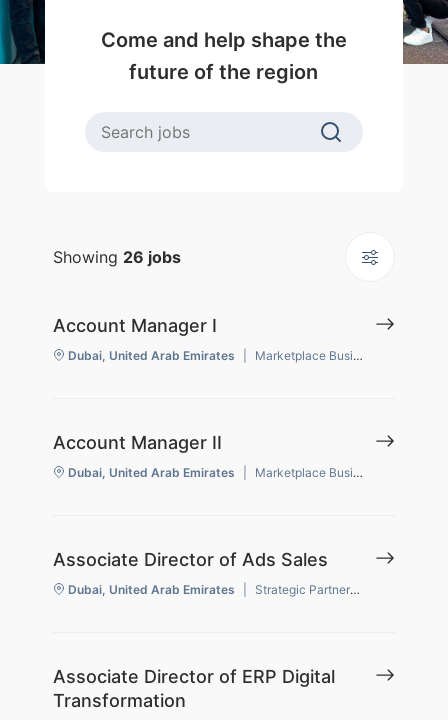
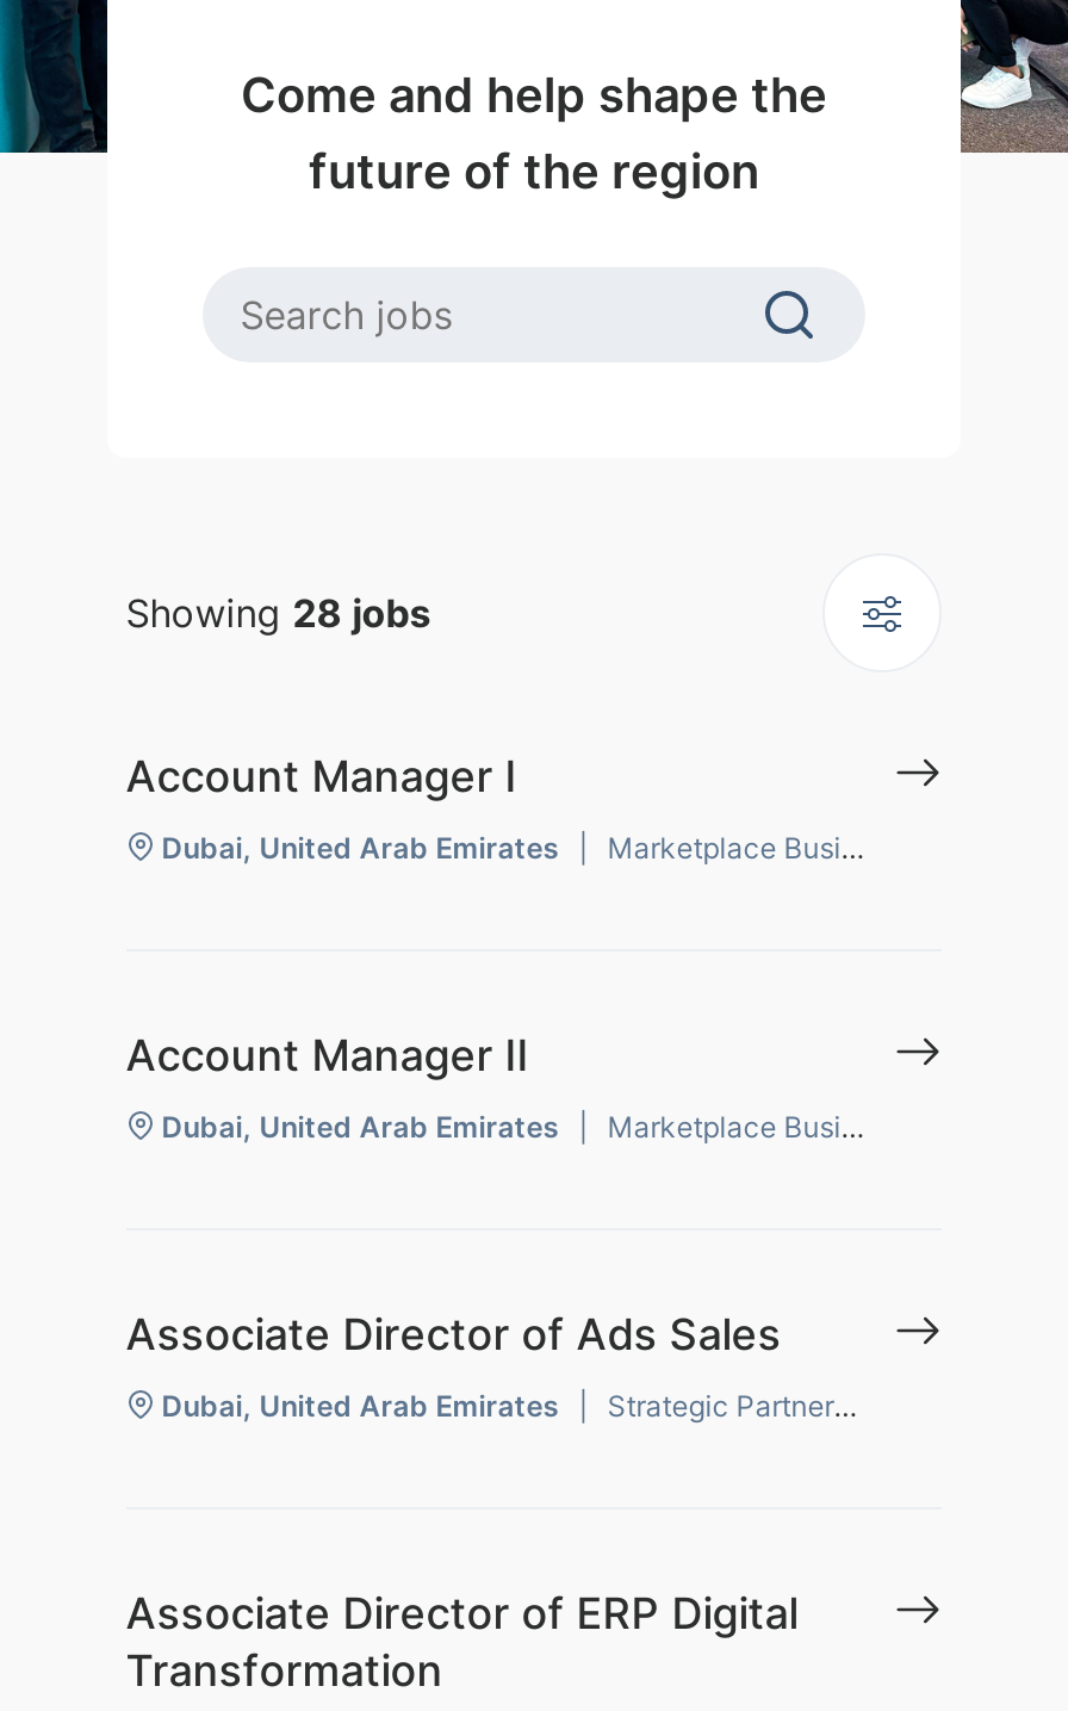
[53,247,181,267] Showing 26 jobs -> [126,590,431,638] Showing 28 jobs

